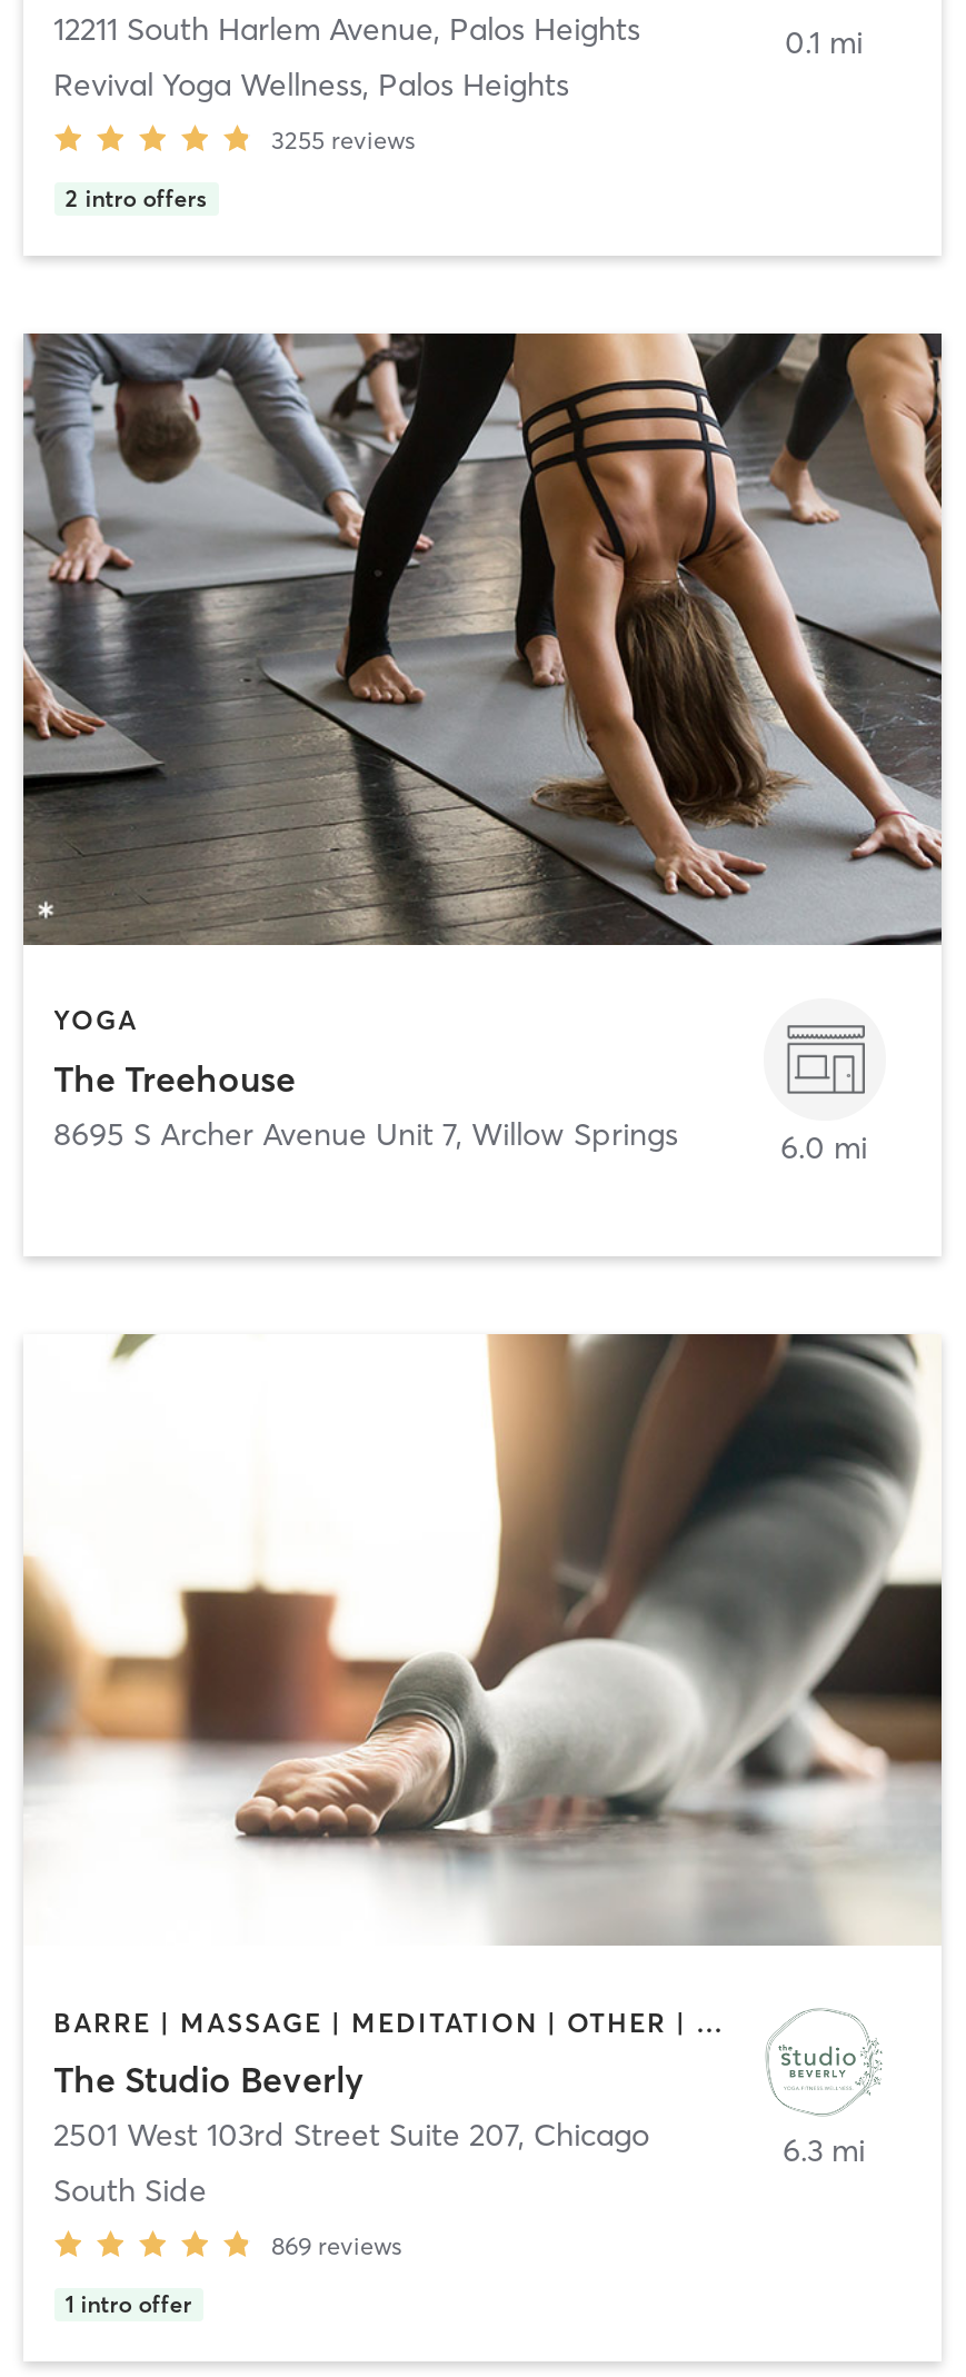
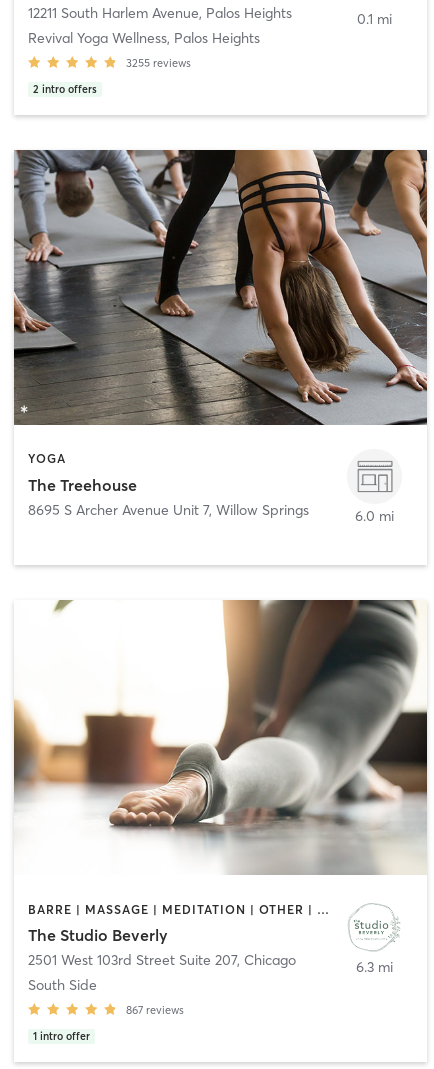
[271,2231,402,2262] 869 reviews -> [125,1003,183,1017] 867 reviews

